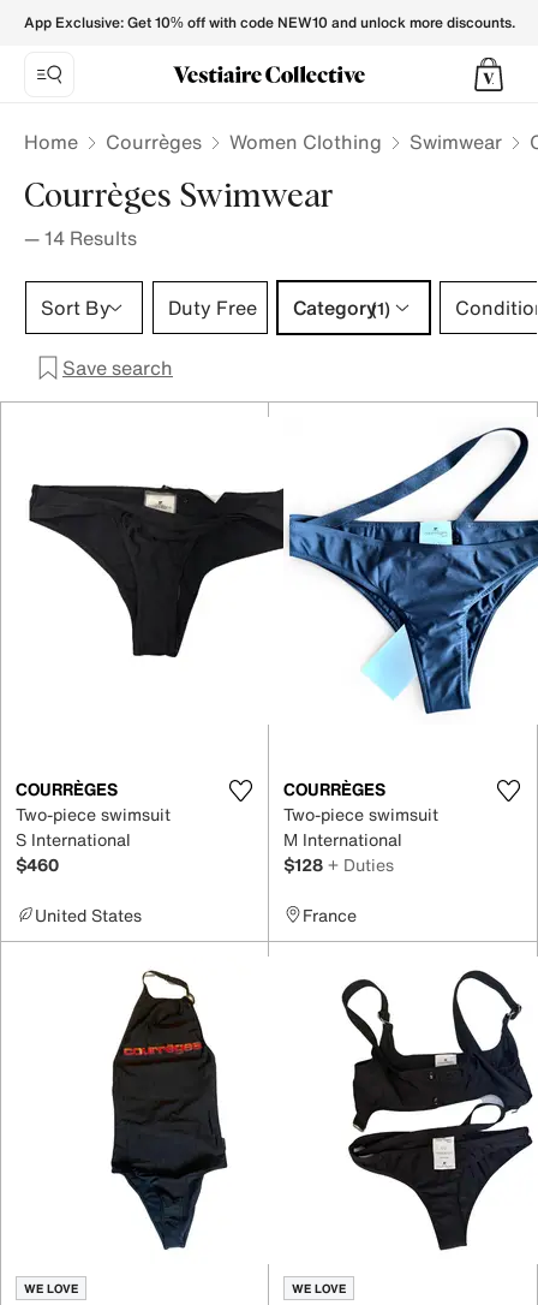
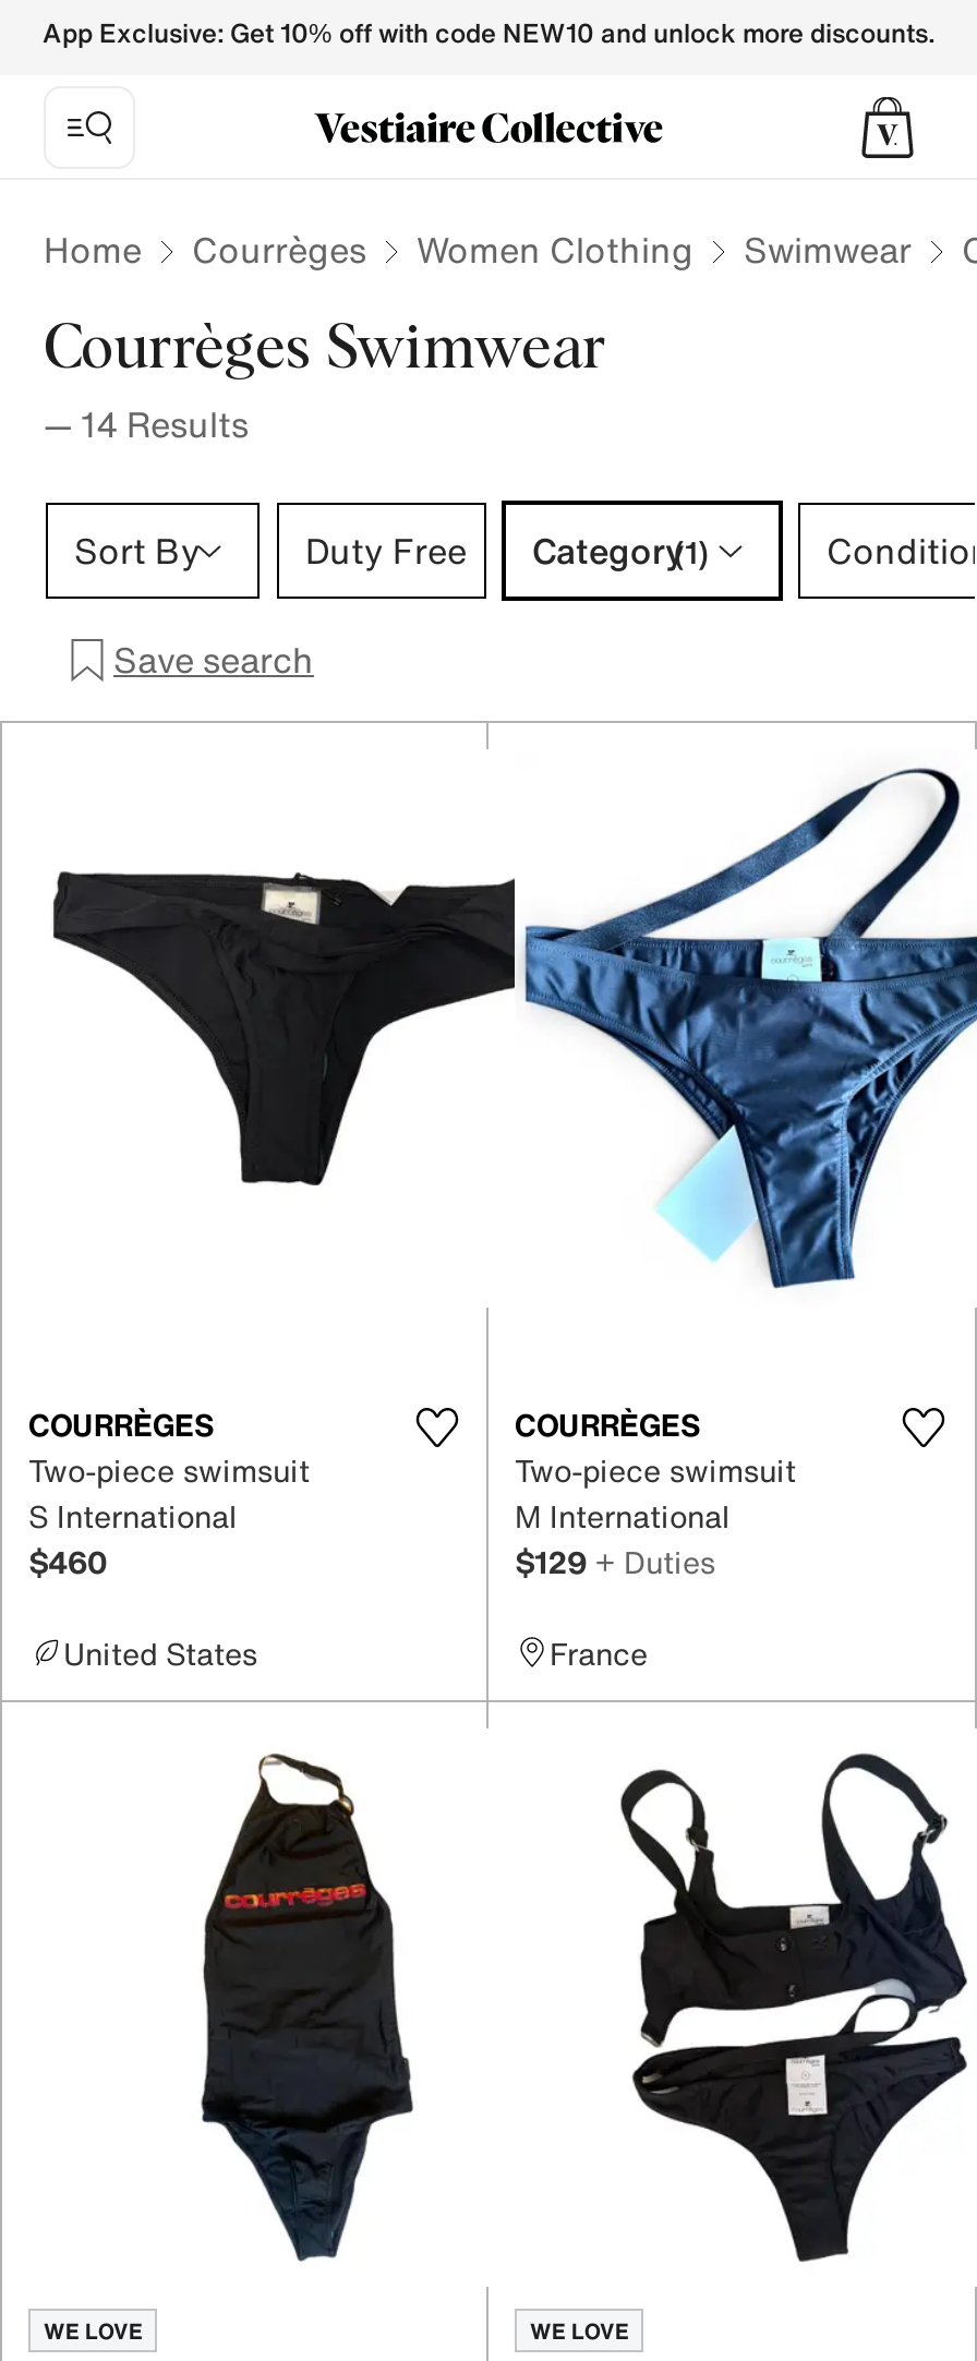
[283,851,394,877] $128 + Duties -> [515,1538,715,1583] $129 + Duties

